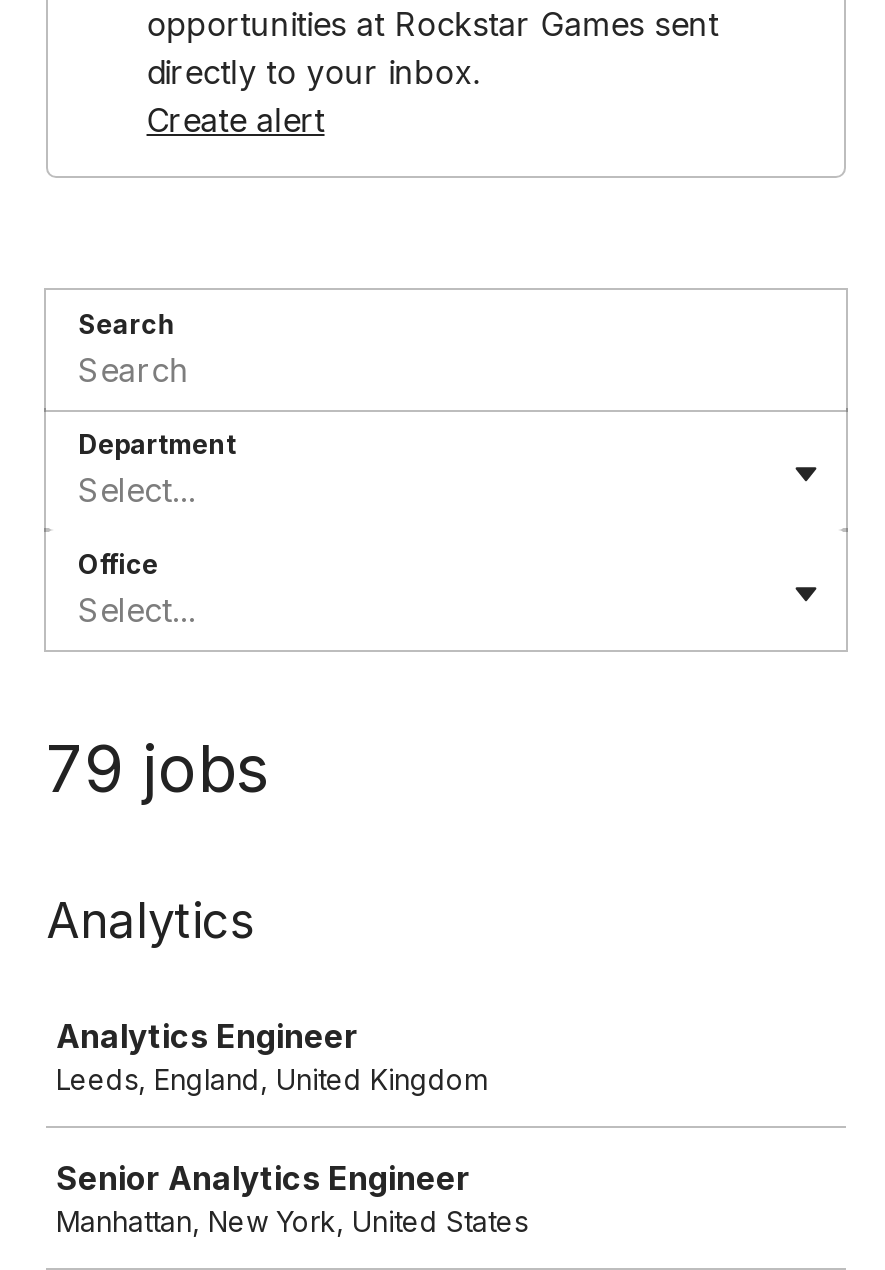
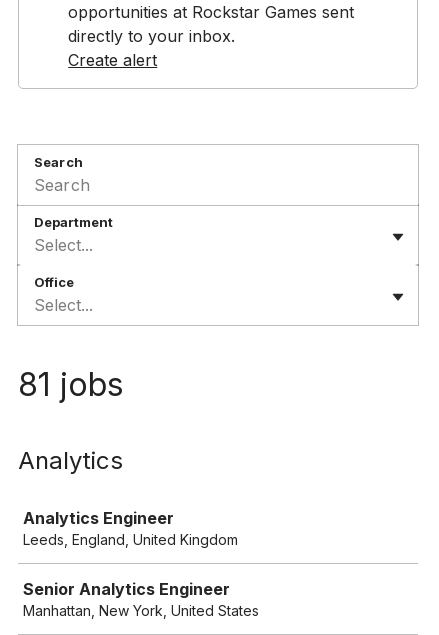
[46,730,270,808] 79 jobs -> [18,365,124,404] 81 jobs

